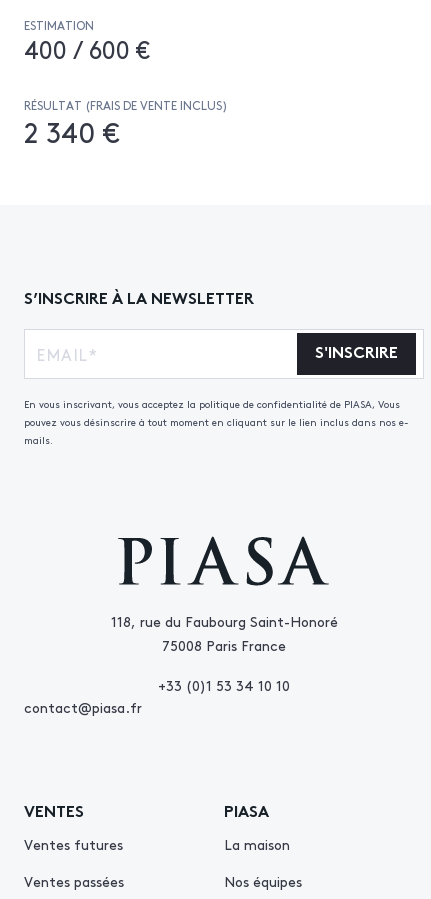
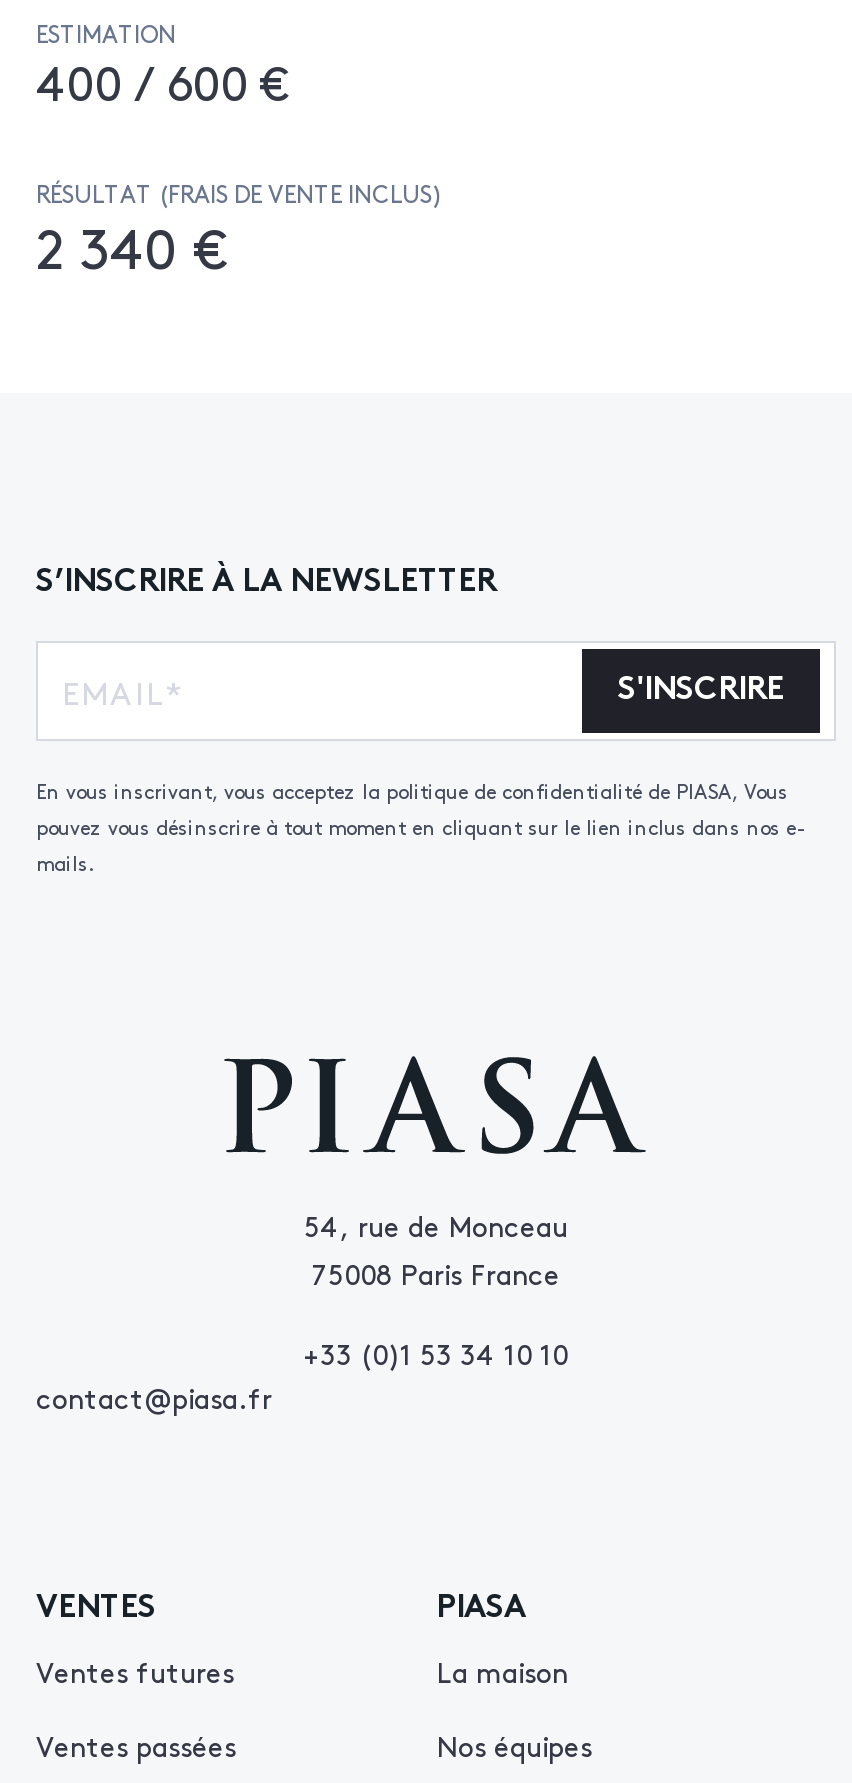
[110,611,337,631] 118, rue du Faubourg Saint-Honoré -> [304,1205,568,1245] 54, rue de Monceau

